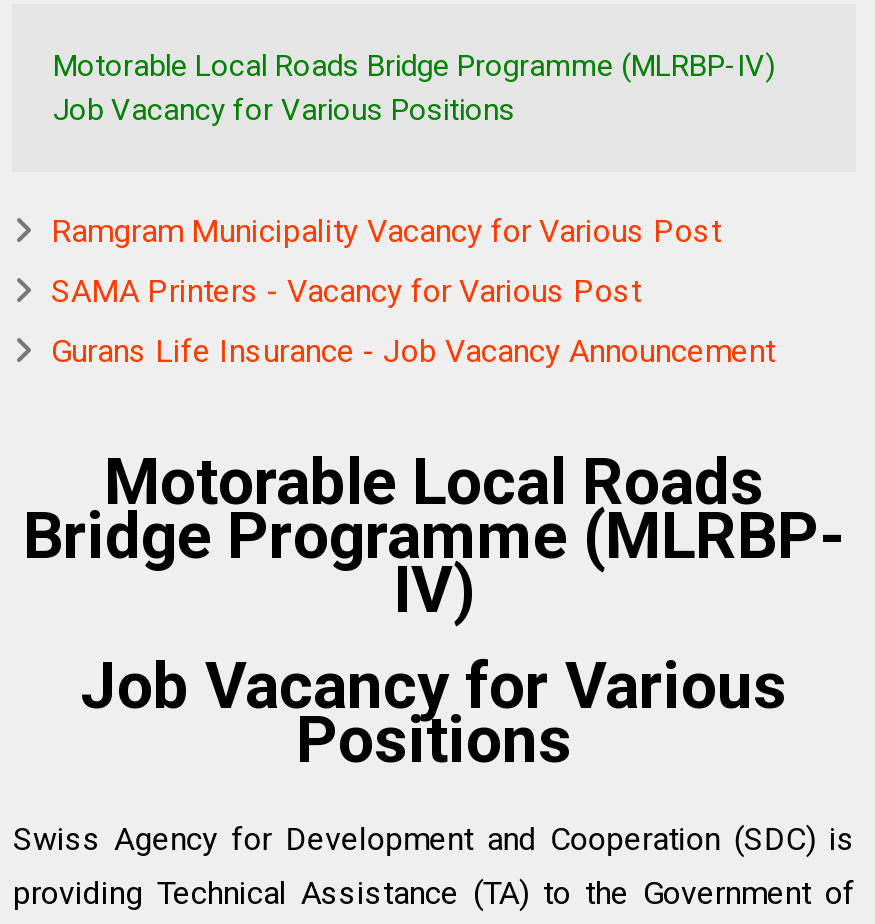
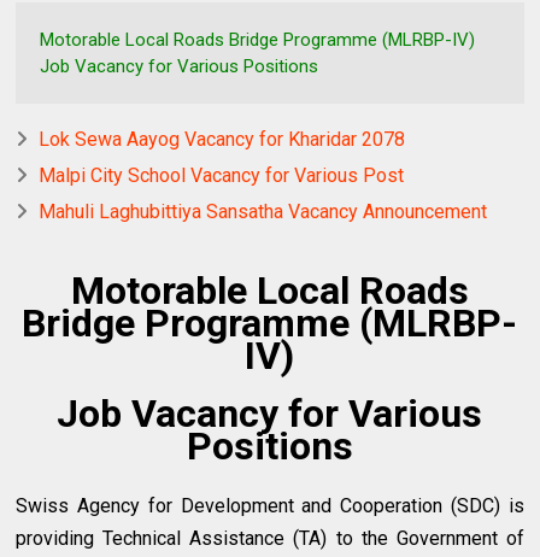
[51,213,721,251] Ramgram Municipality Vacancy for Various Post -> [39,128,405,151] Lok Sewa Aayog Vacancy for Kharidar 2078
[51,273,641,311] SAMA Printers - Vacancy for Various Post -> [39,164,404,187] Malpi City School Vacancy for Various Post
[51,333,775,371] Gurans Life Insurance - Job Vacancy Announcement -> [39,200,487,223] Mahuli Laghubittiya Sansatha Vacancy Announcement

